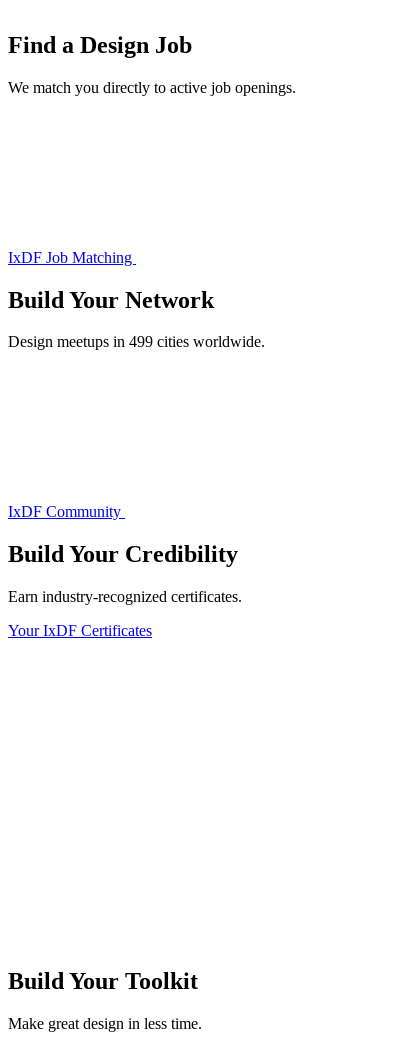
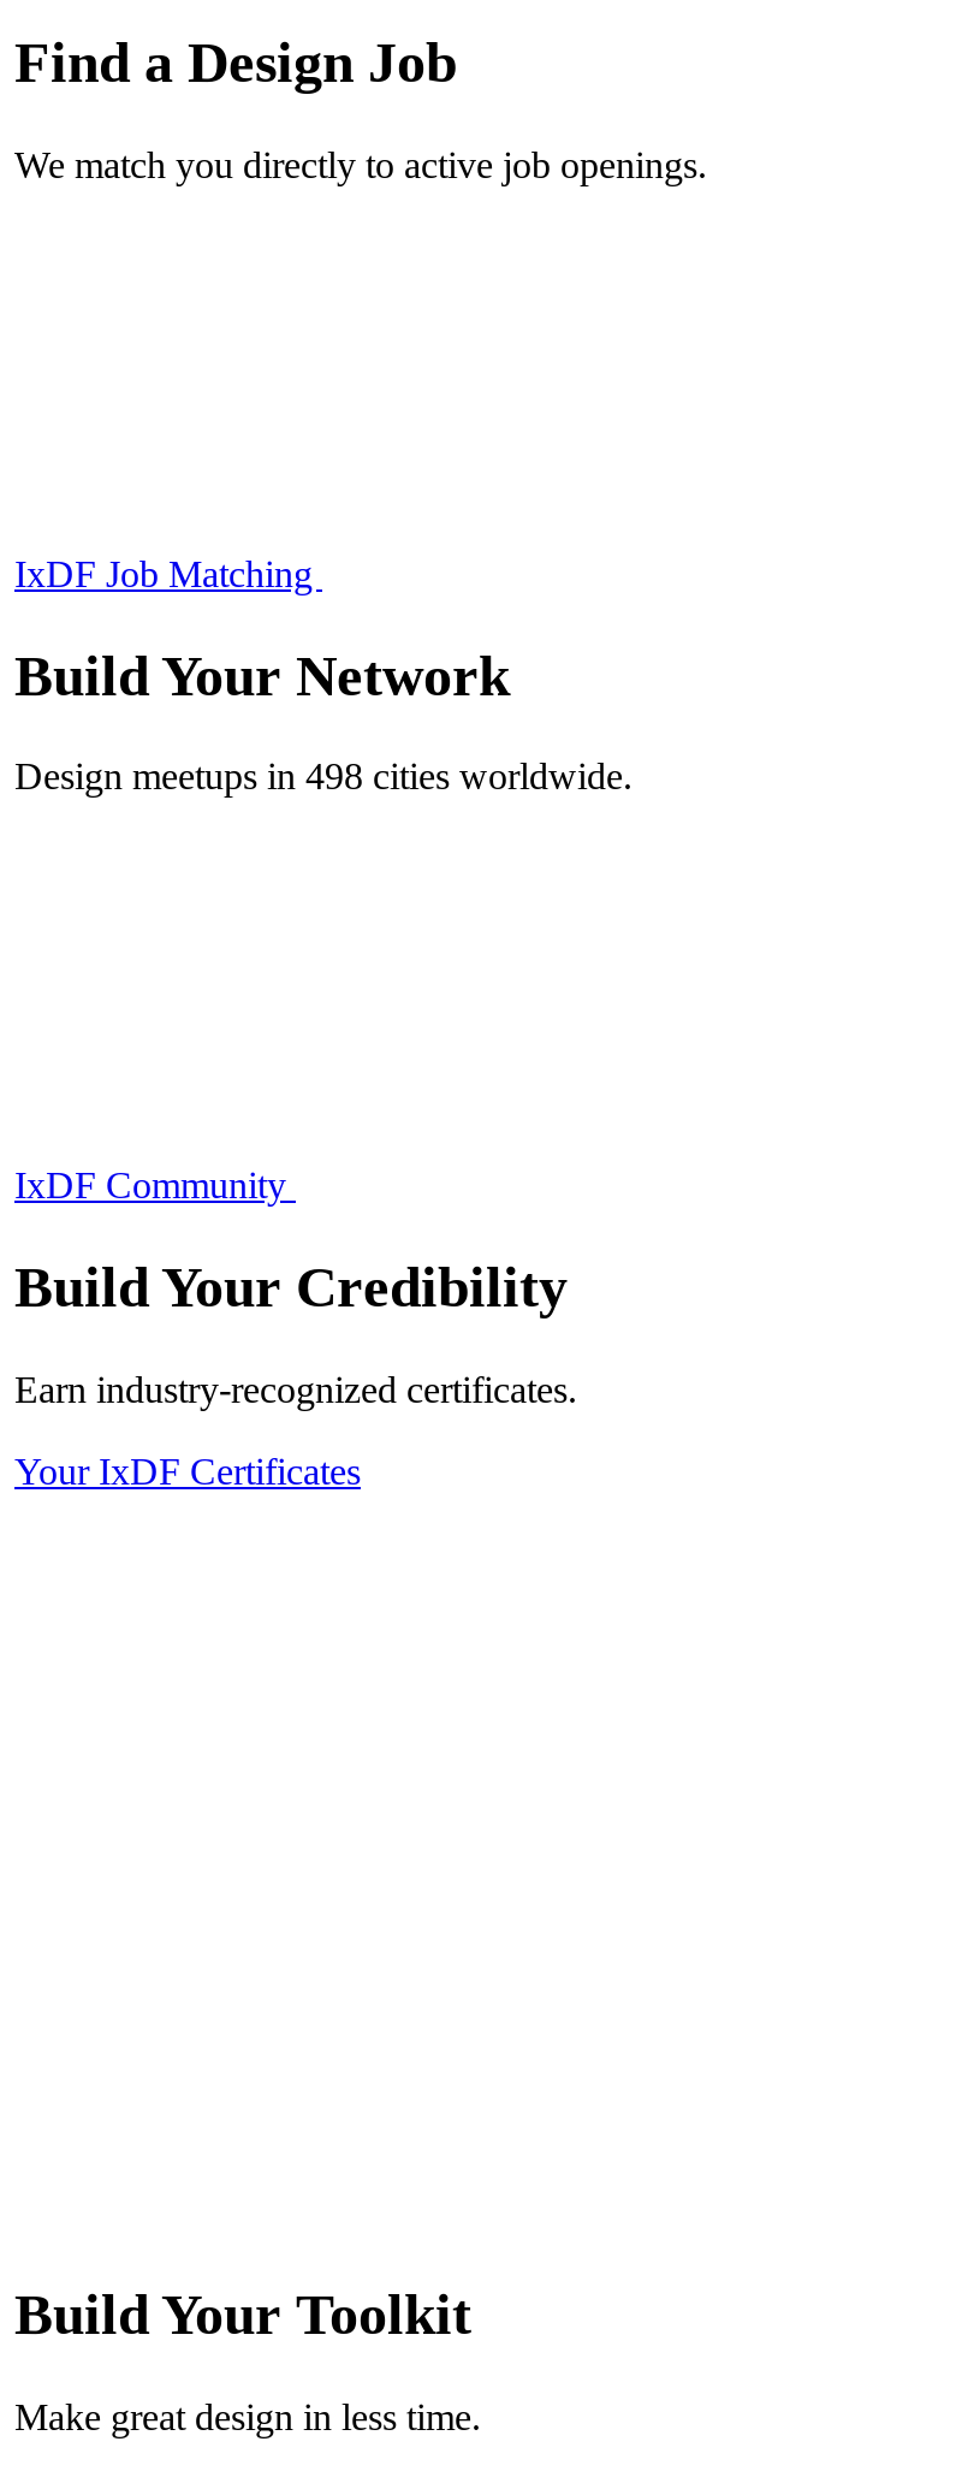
[8,333,265,350] Design meetups in 499 cities worldwide. -> [14,756,632,797] Design meetups in 498 cities worldwide.

